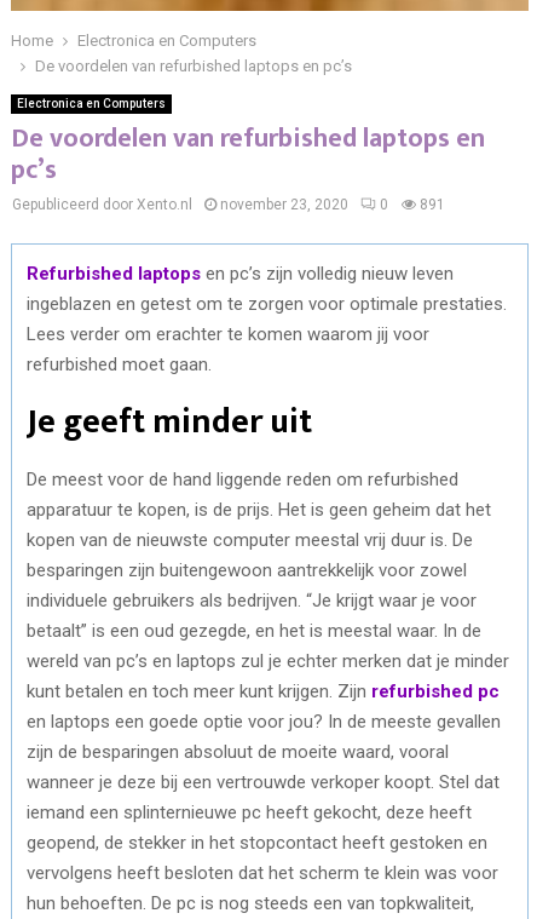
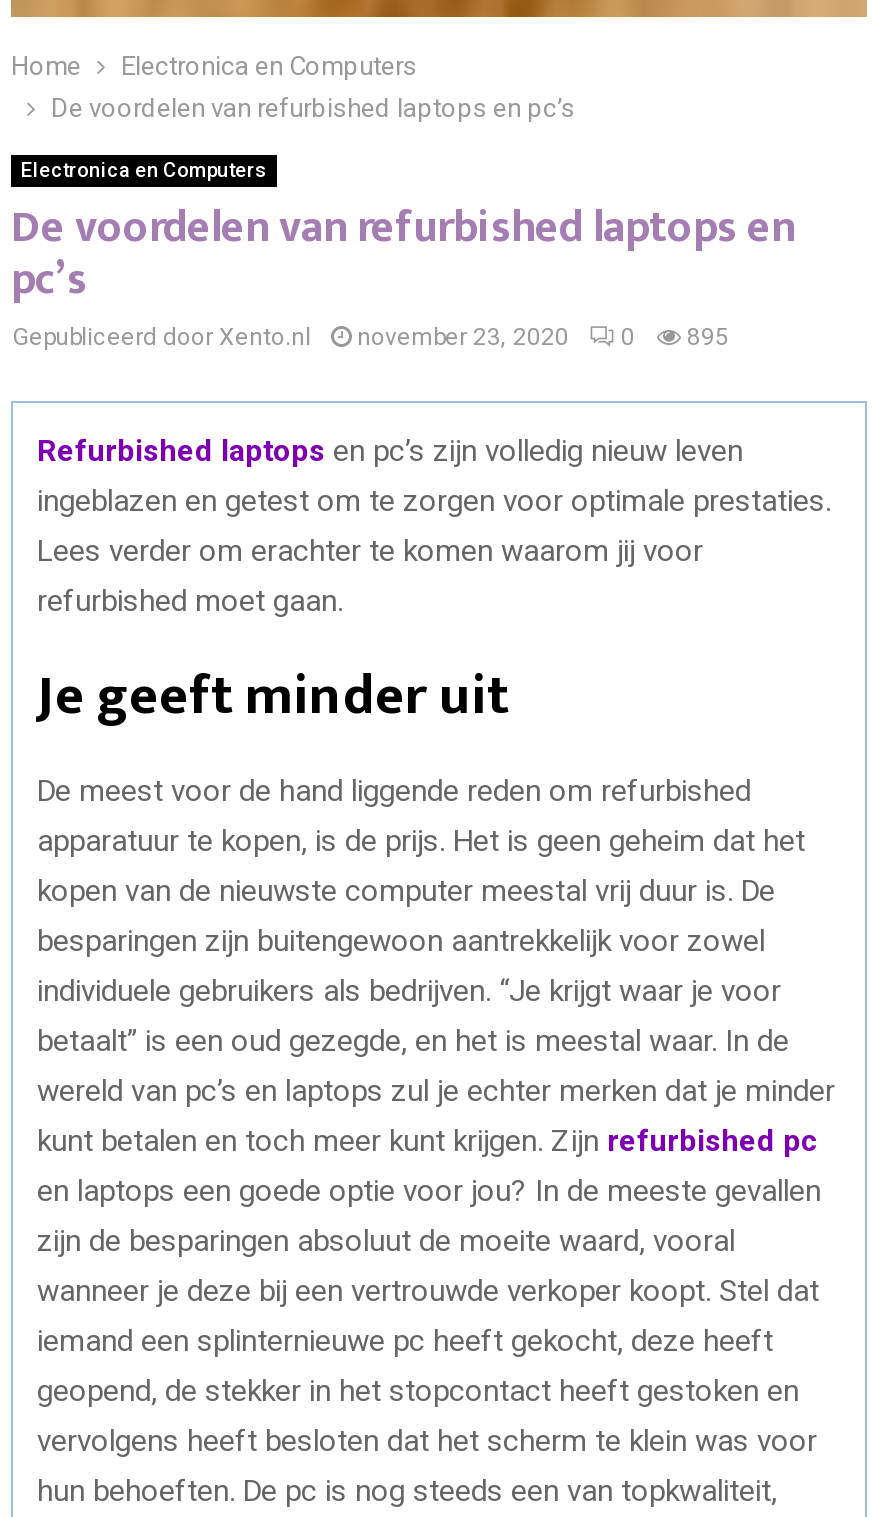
[12,196,445,213] Gepubliceerd door Xento.nl november 23, 2020 0 891 -> [13,323,729,351] Gepubliceerd door Xento.nl november 23, 2020 0 895

